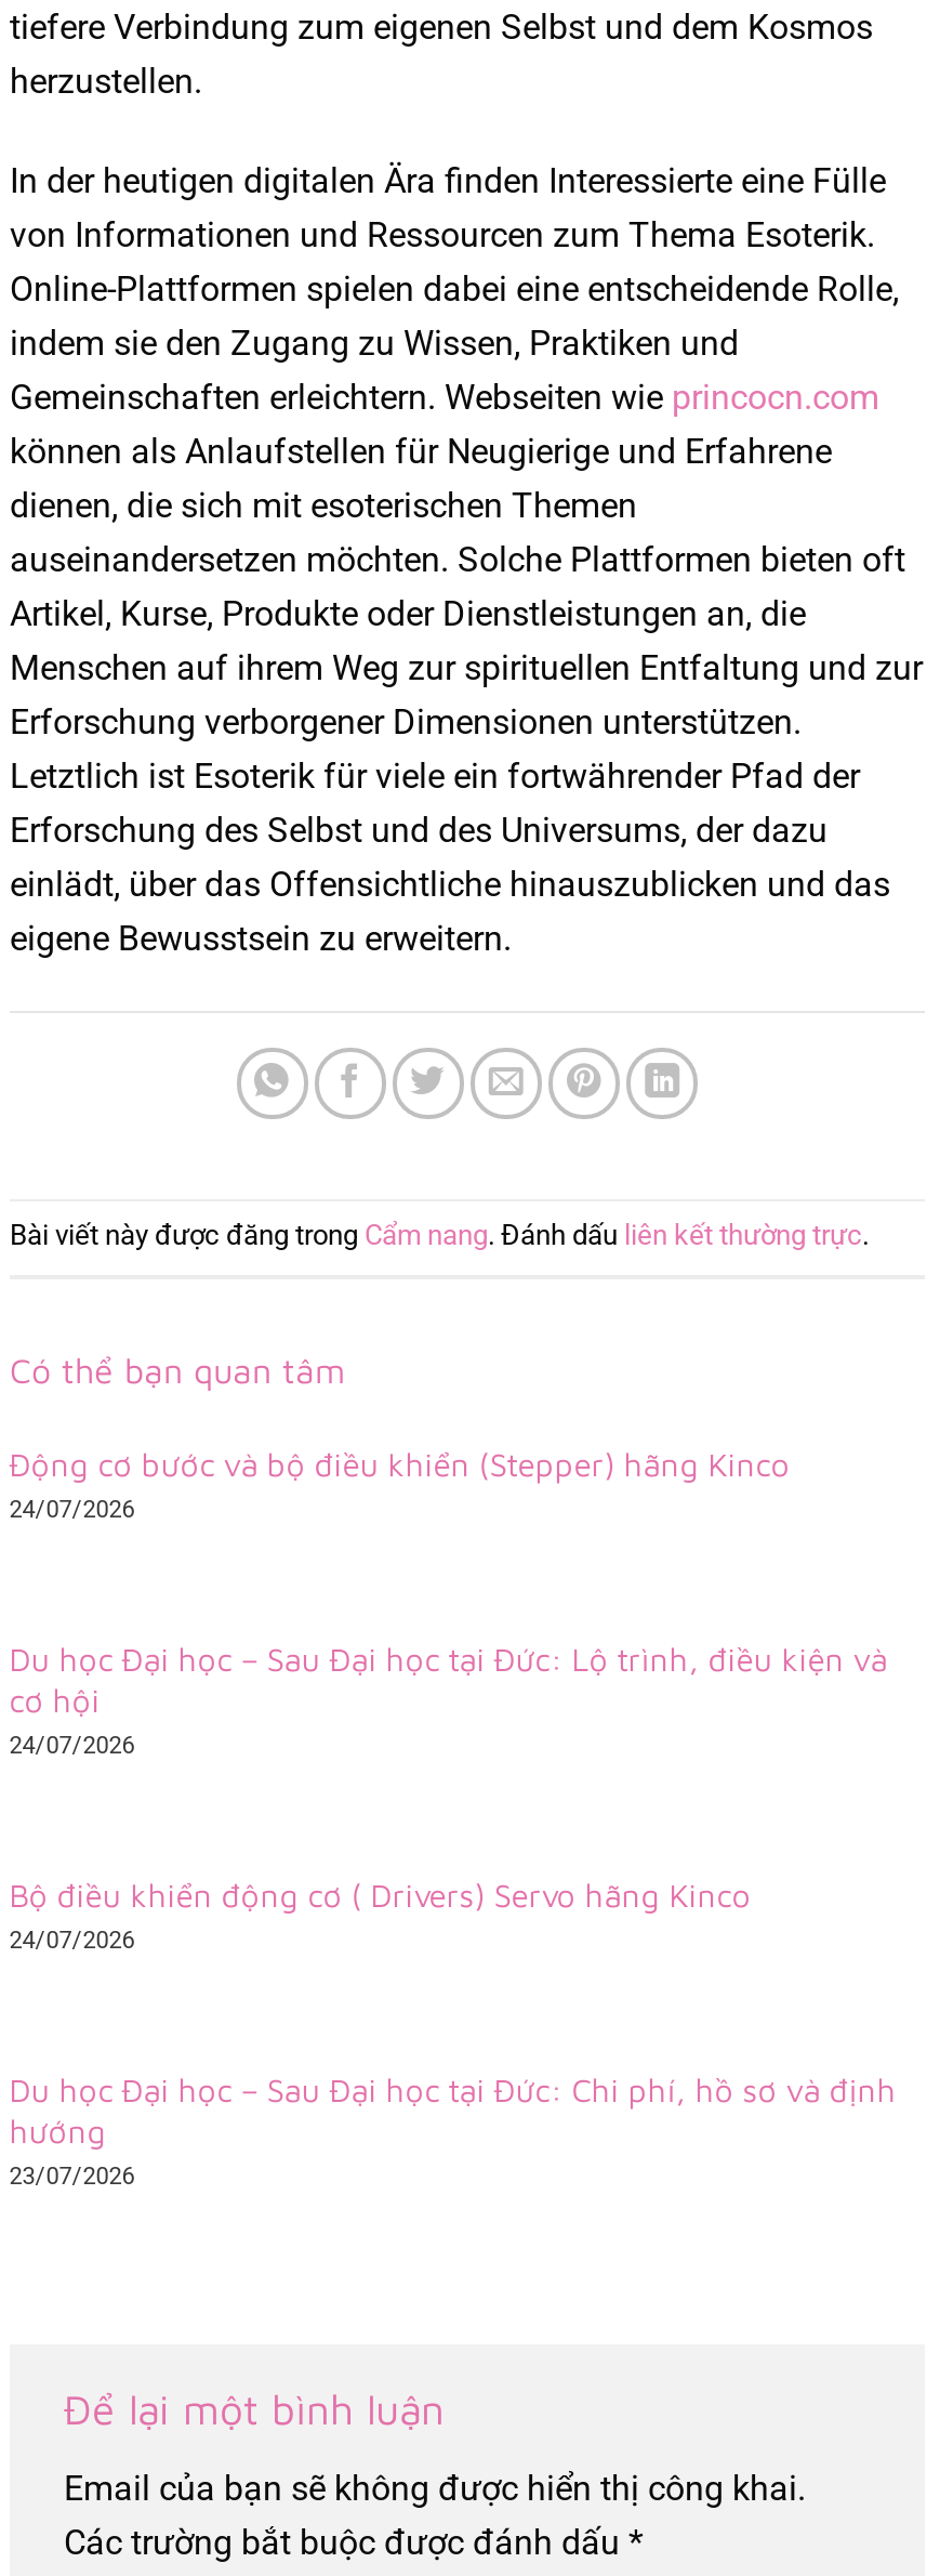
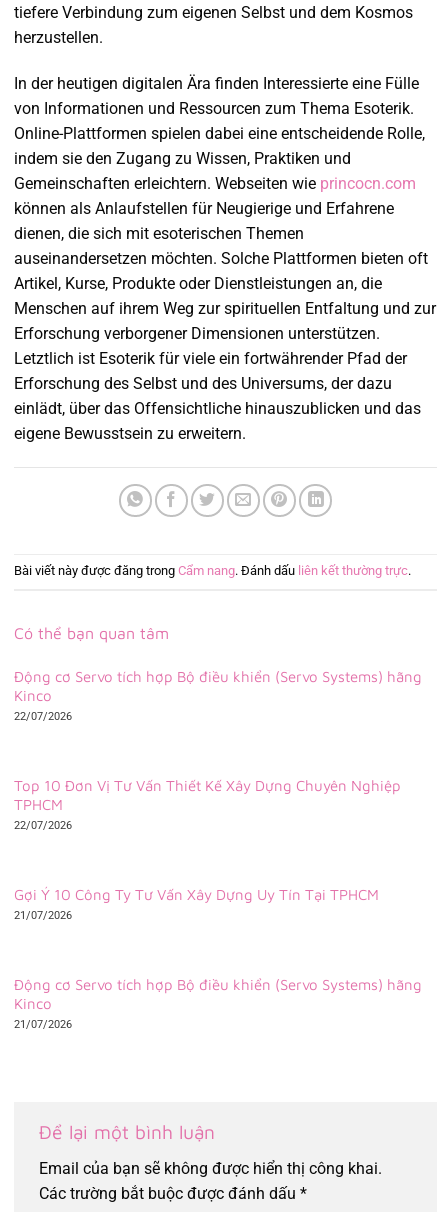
[9,1445,790,1523] Động cơ bước và bộ điều khiển (Stepper) hãng Kinco | 24/07/2026 -> [14,667,422,722] Động cơ Servo tích hợp Bộ điều khiển (Servo Systems) hãng | Kinco | 22/07/2026
[9,1640,888,1759] Du học Đại học – Sau Đại học tại Đức: Lộ trình, điều kiện và | cơ hội | 24/07/2026 -> [14,777,401,832] Top 10 Đơn Vị Tư Vấn Thiết Kế Xây Dựng Chuyên Nghiệp | TPHCM | 22/07/2026
[9,1876,751,1954] Bộ điều khiển động cơ ( Drivers) Servo hãng Kinco | 24/07/2026 -> [14,886,379,922] Gợi Ý 10 Công Ty Tư Vấn Xây Dựng Uy Tín Tại TPHCM | 21/07/2026
[9,2071,896,2190] Du học Đại học – Sau Đại học tại Đức: Chi phí, hồ sơ và định | hướng | 23/07/2026 -> [14,976,422,1031] Động cơ Servo tích hợp Bộ điều khiển (Servo Systems) hãng | Kinco | 21/07/2026

